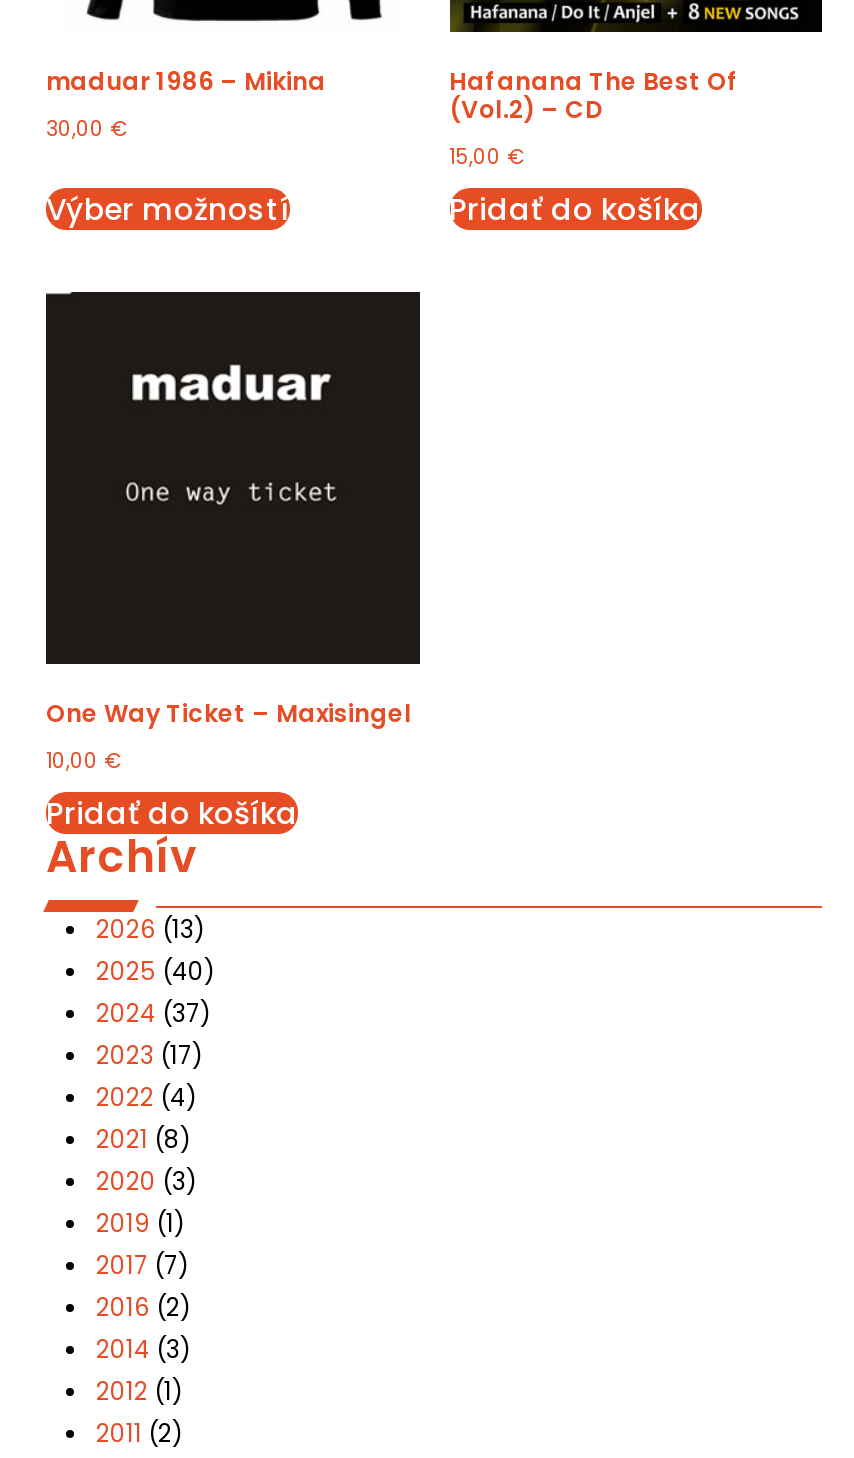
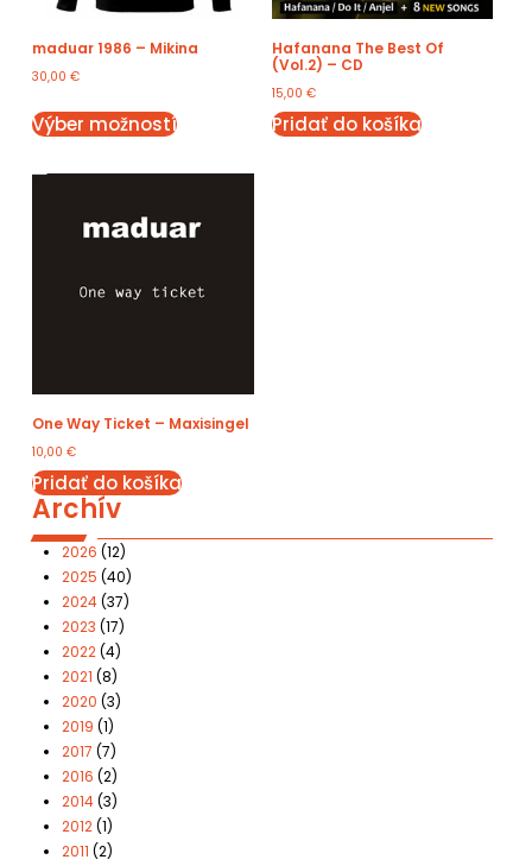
[96,913,204,947] 2026 (13) -> [62,542,126,562] 2026 (12)

